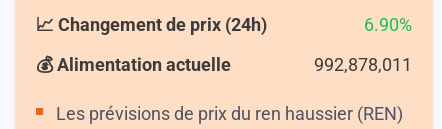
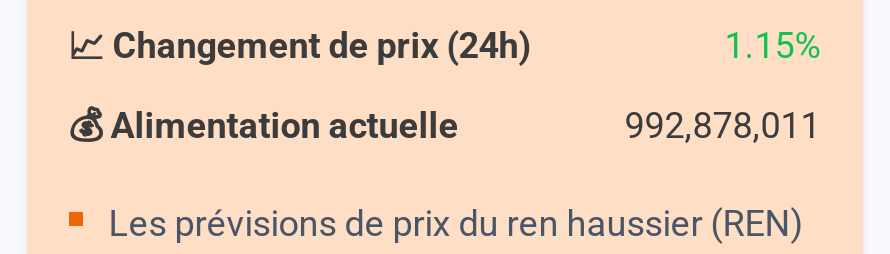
[364,14,412,35] 6.90% -> [725,24,821,66] 1.15%

